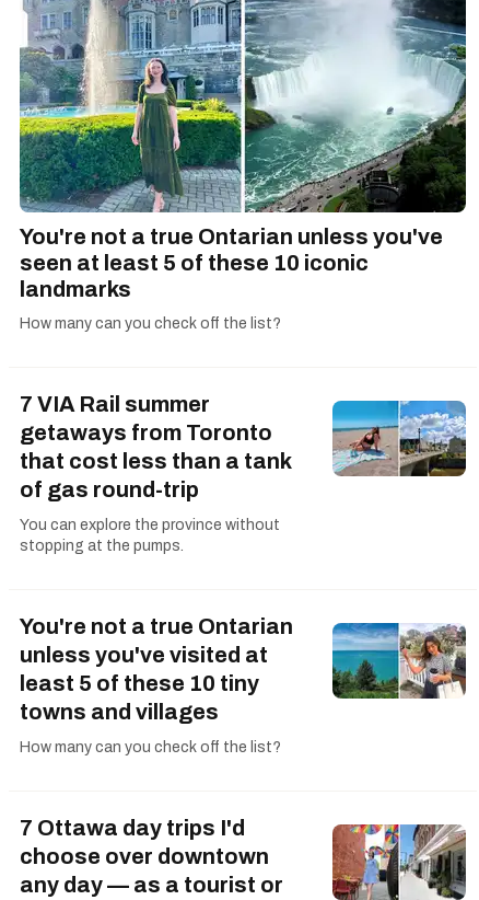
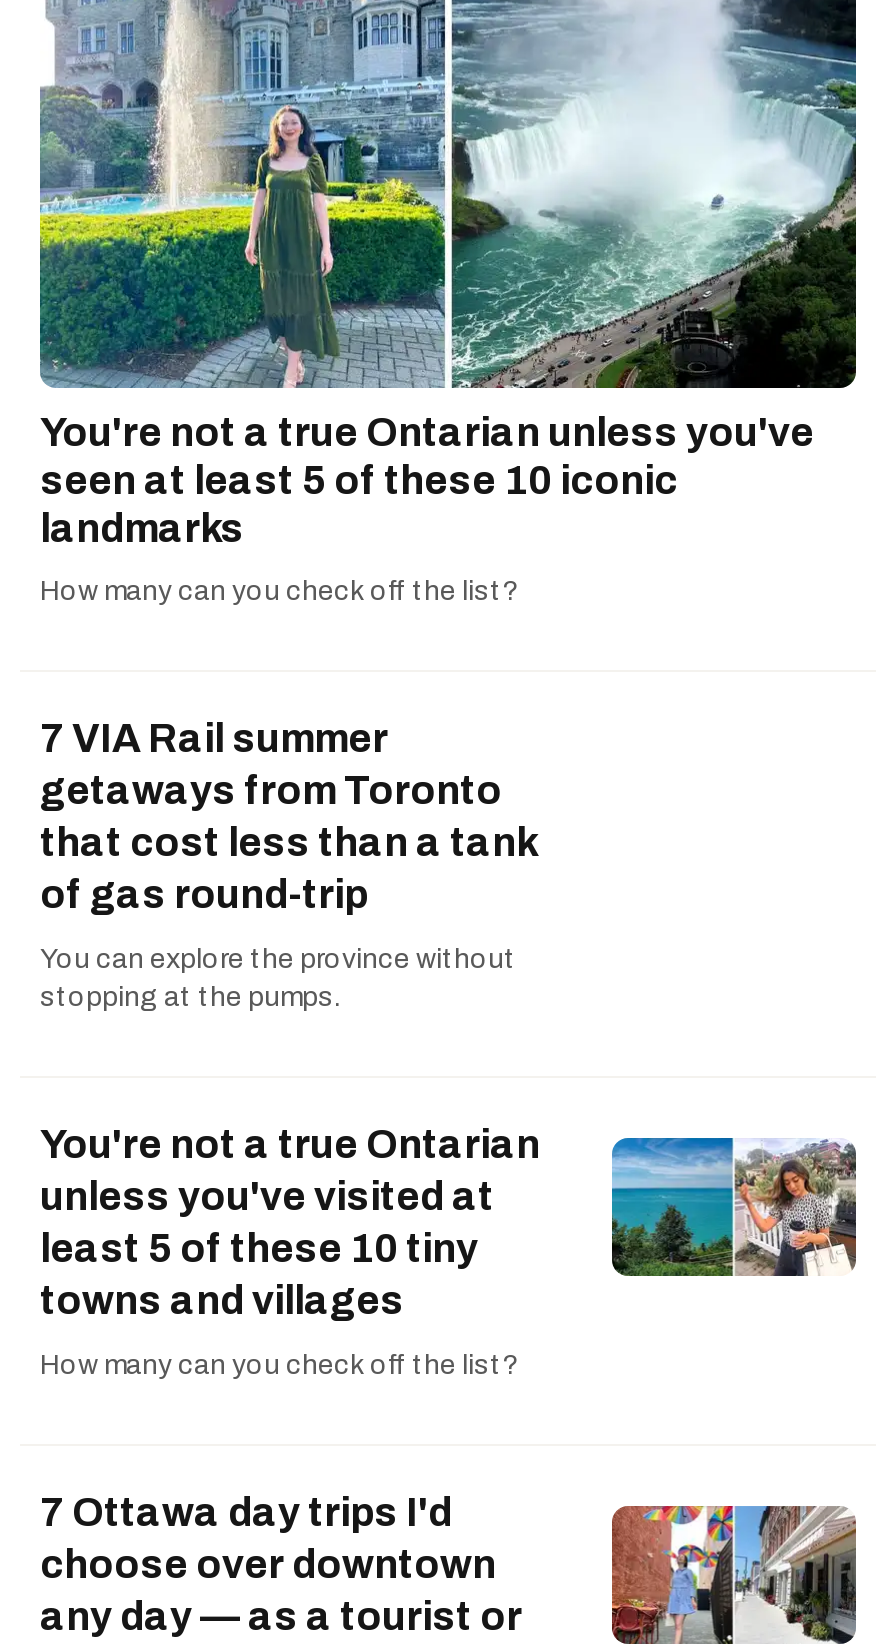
[331,400,467,477] [image] -> none

